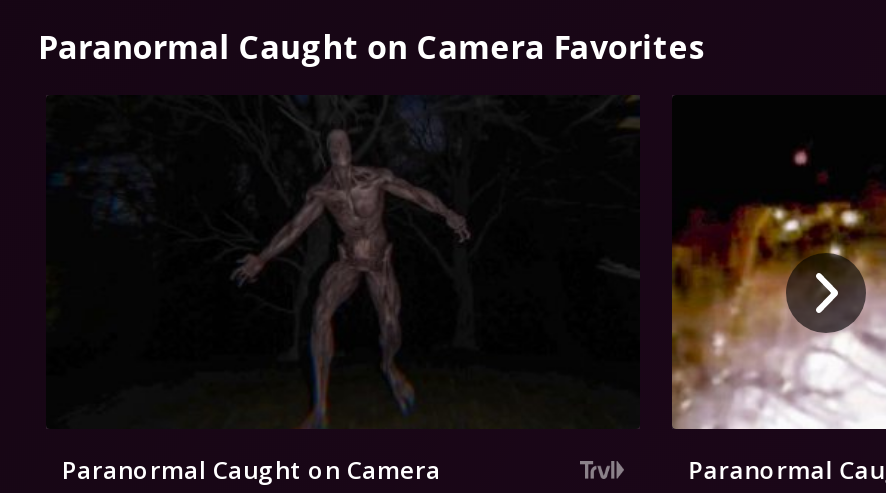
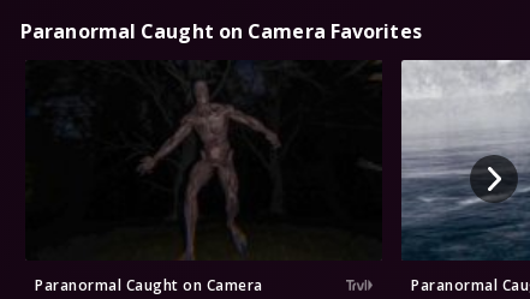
[670,95,880,431] [image] -> [400,59,526,261] [image]

